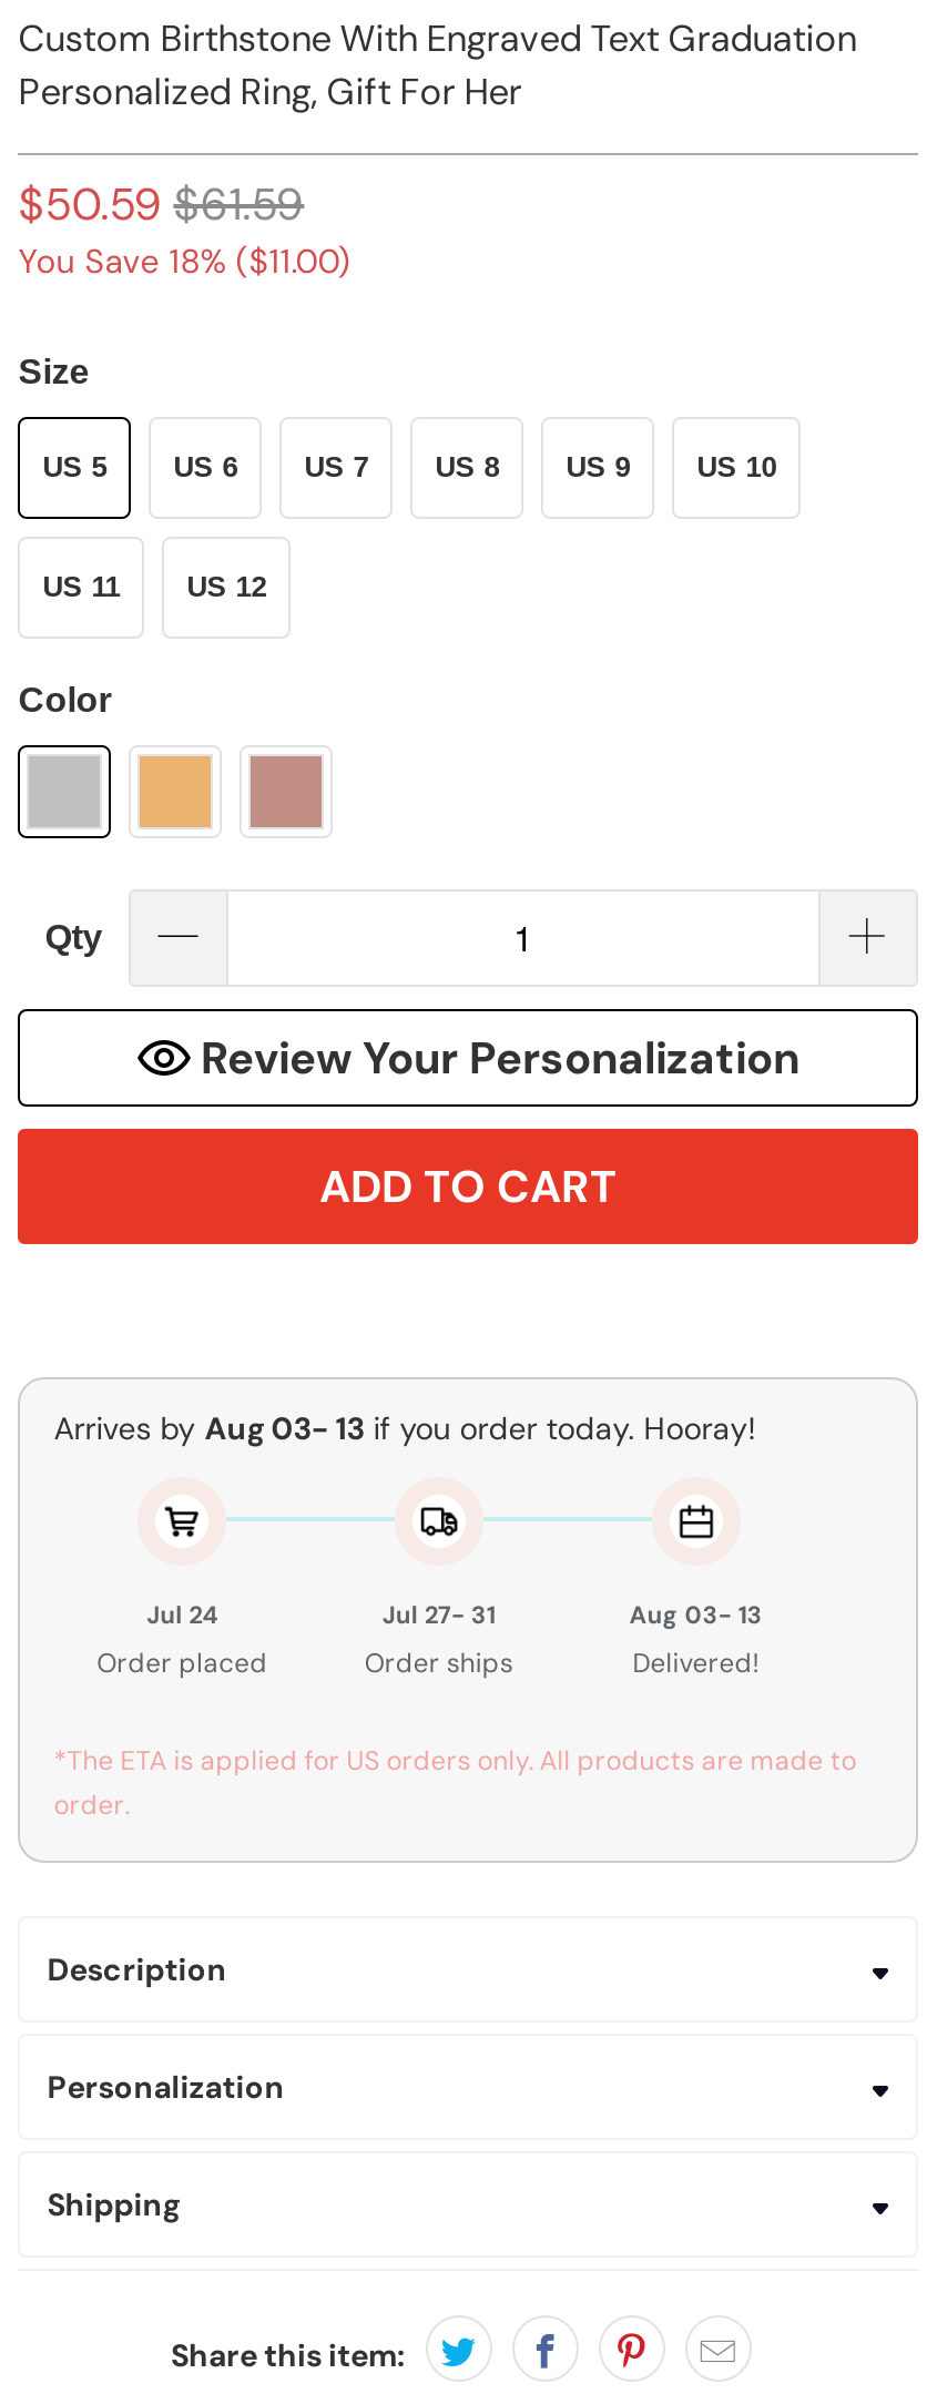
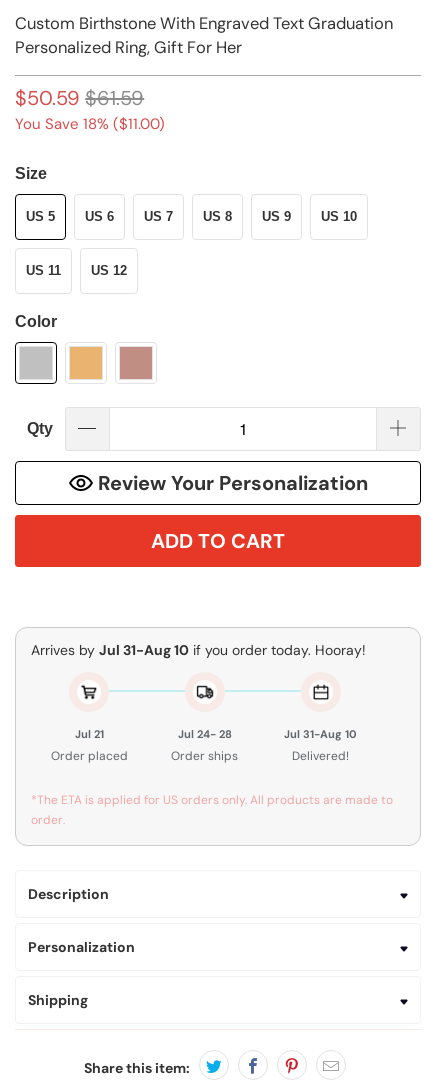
[54,1407,757,1447] Arrives by Aug 03- 13 if you order today. Hooray! -> [31,641,366,659] Arrives by Jul 31-Aug 10 if you order today. Hooray!
[147,1598,218,1629] Jul 24 -> [75,727,104,741] Jul 21
[382,1598,495,1629] Jul 27- 31 -> [178,727,232,741] Jul 24- 28
[629,1598,762,1629] Aug 03- 13 -> [284,727,357,741] Jul 31-Aug 10

